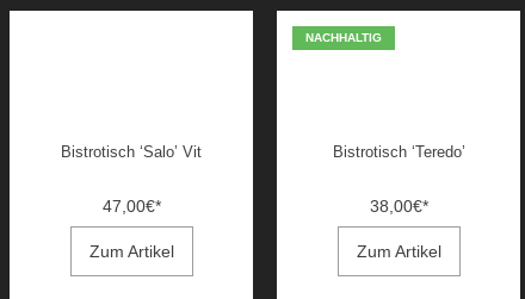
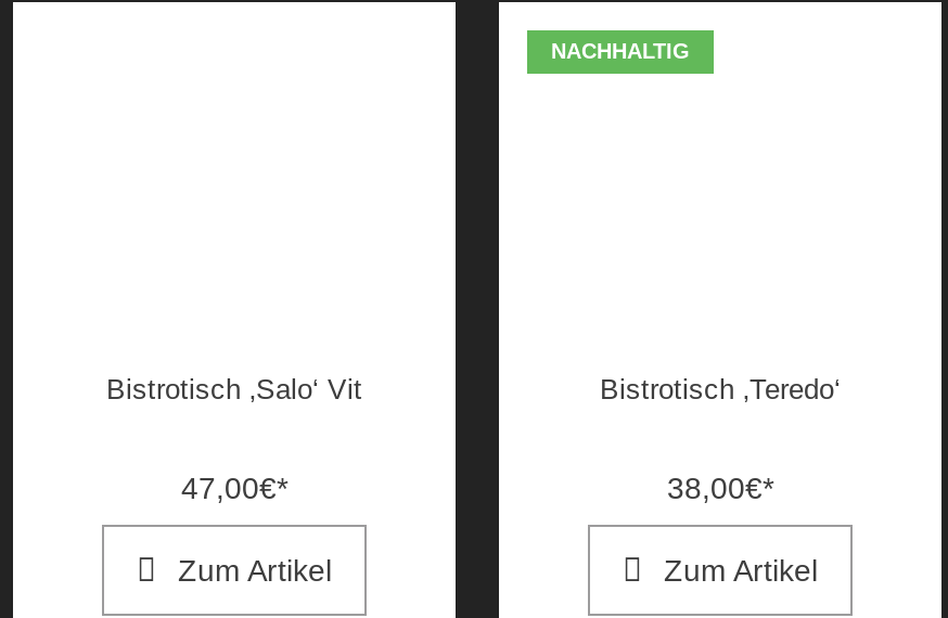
[61,142,202,160] Bistrotisch ‘Salo’ Vit -> [106,374,362,407] Bistrotisch ‚Salo‘ Vit
[332,142,465,160] Bistrotisch ‘Teredo’ -> [600,374,841,407] Bistrotisch ‚Teredo‘

